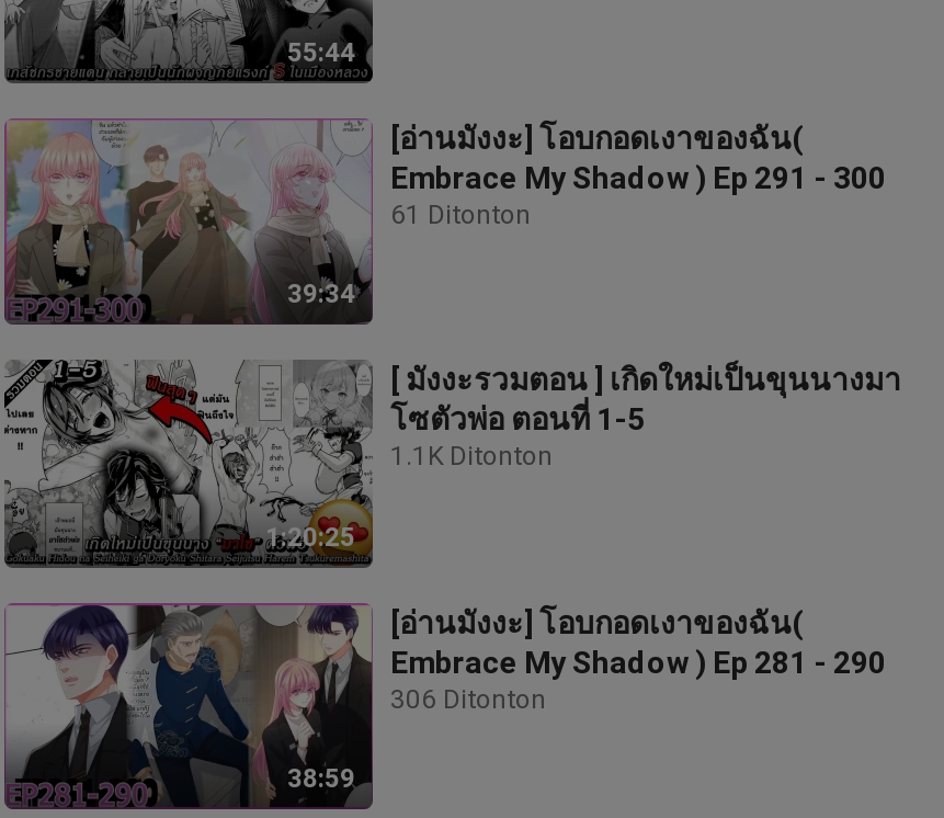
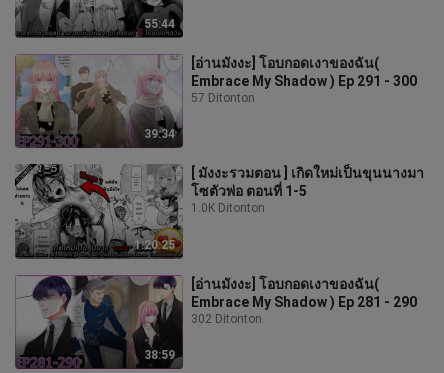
[390,198,531,229] 61 Ditonton -> [191,90,255,104] 57 Ditonton
[390,441,553,472] 1.1K Ditonton -> [191,201,265,215] 1.0K Ditonton
[390,683,546,714] 306 Ditonton -> [191,311,262,325] 302 Ditonton

